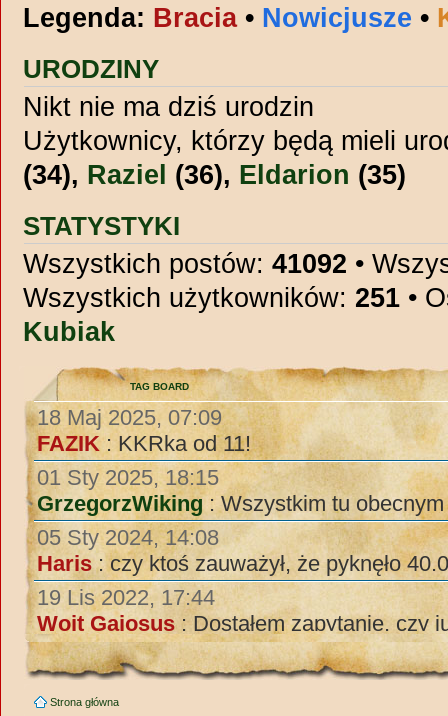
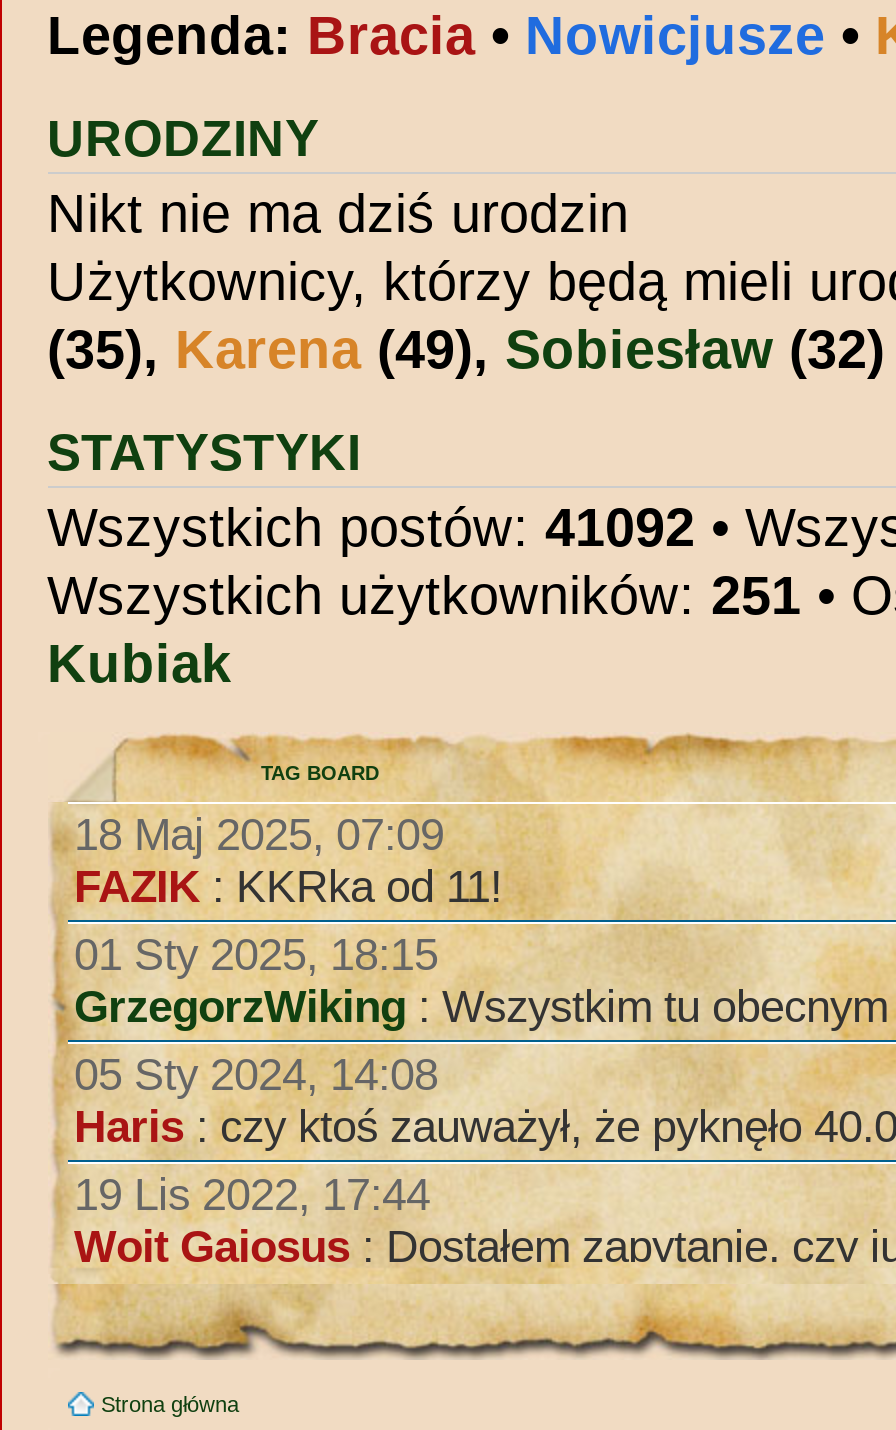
[23,160,406,190] (34), Raziel (36), Eldarion (35) -> [47,320,885,380] (35), Karena (49), Sobiesław (32)

